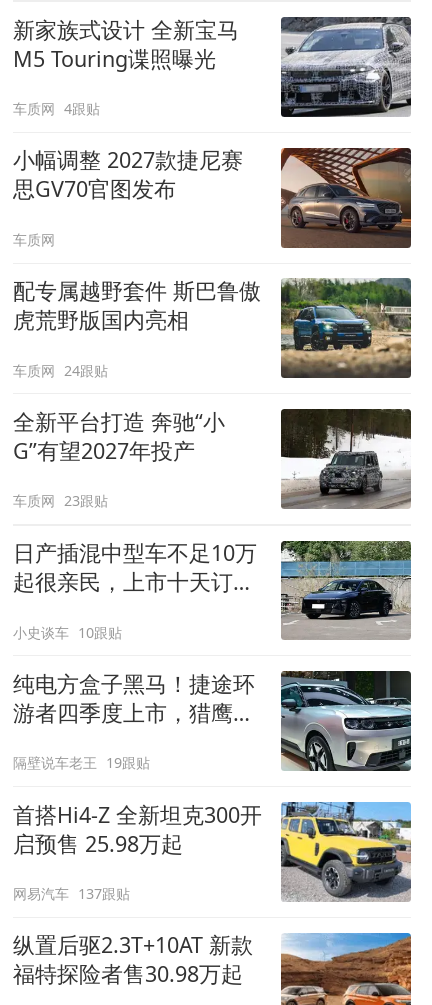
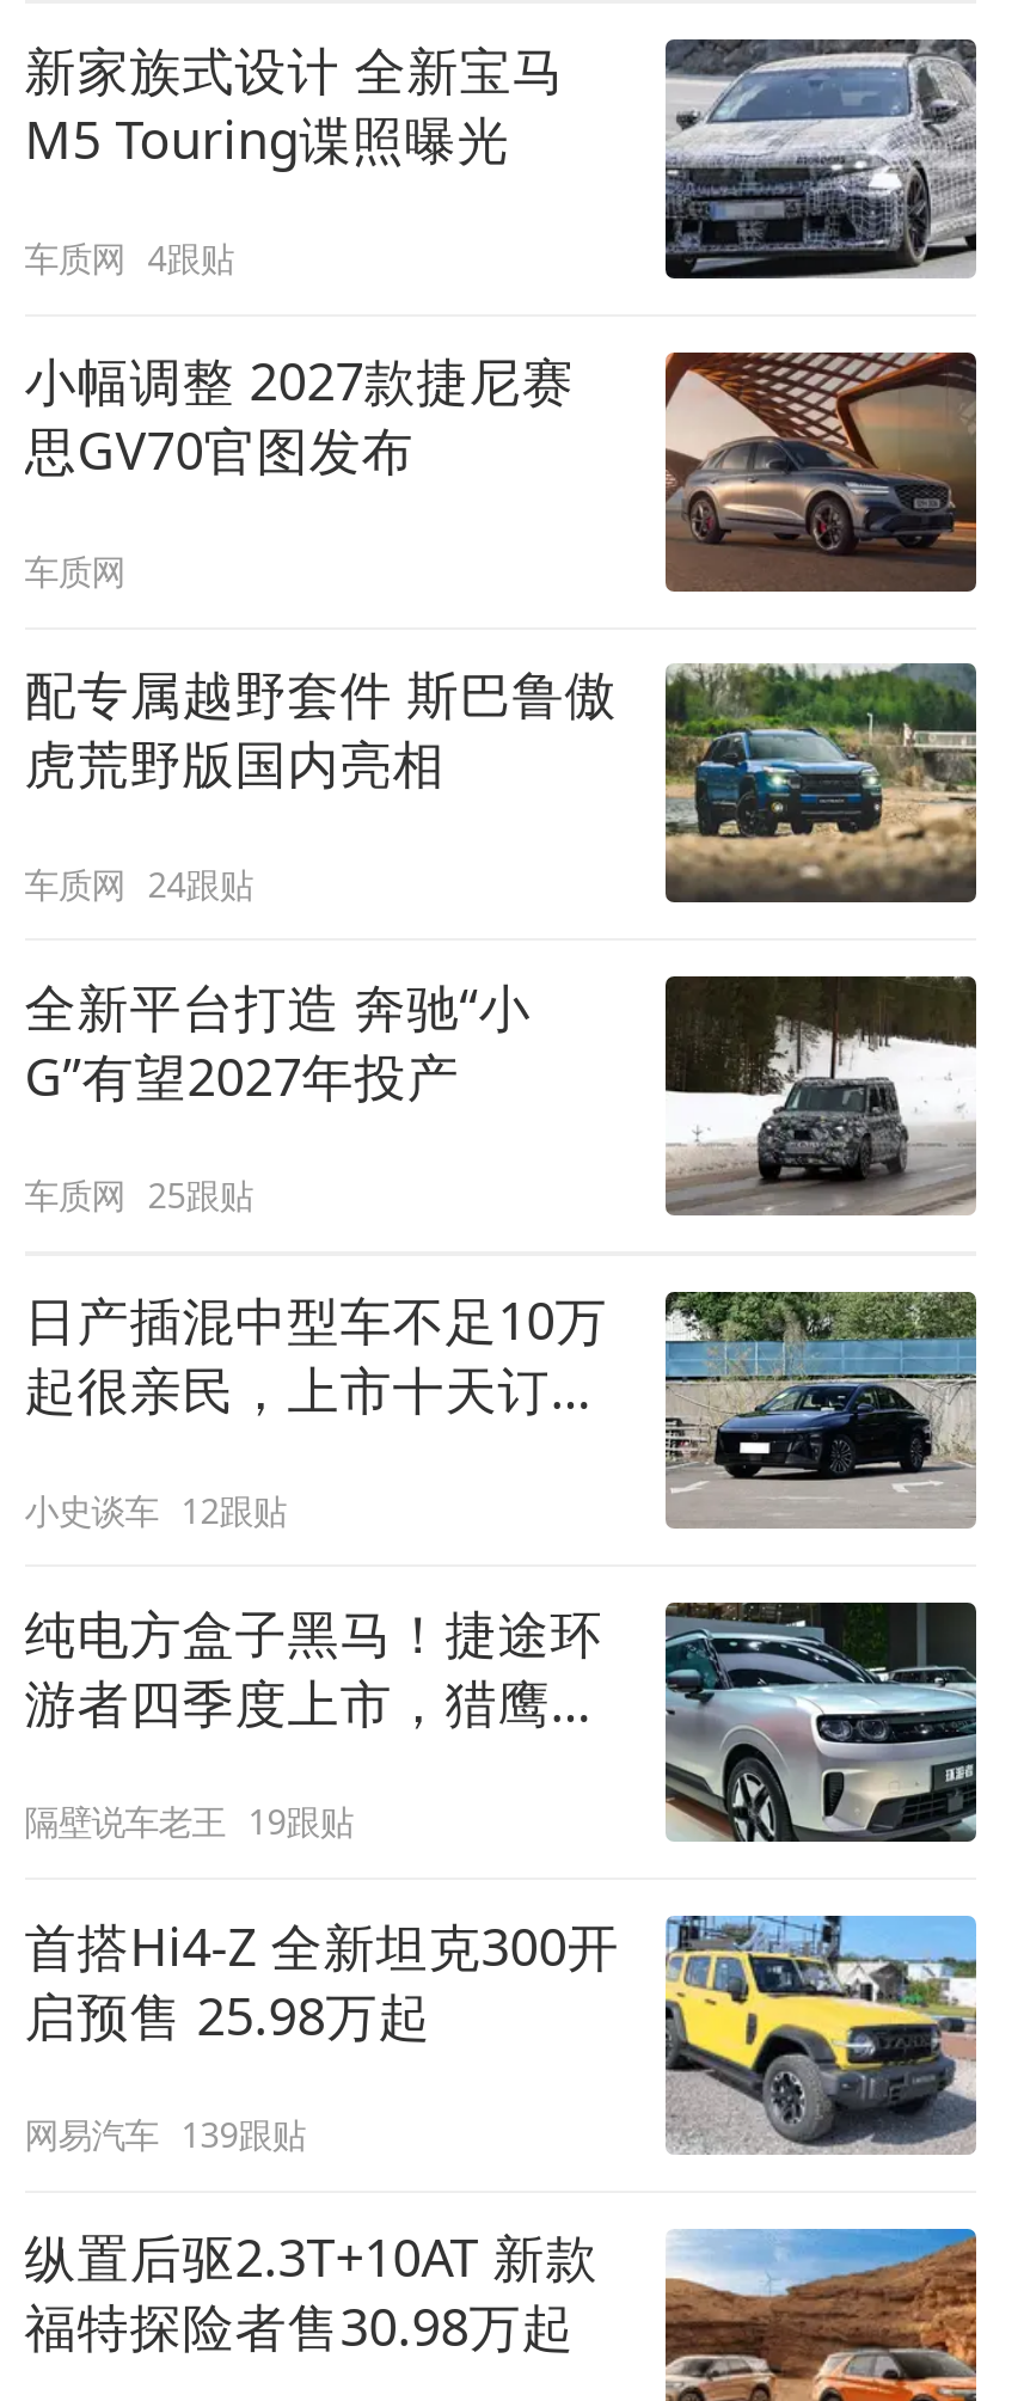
[13,491,108,510] 车质网 23跟贴 -> [24,1173,253,1218] 车质网 25跟贴
[13,623,122,642] 小史谈车 10跟贴 -> [24,1487,286,1533] 小史谈车 12跟贴
[13,884,130,903] 网易汽车 137跟贴 -> [24,2112,305,2157] 网易汽车 139跟贴

